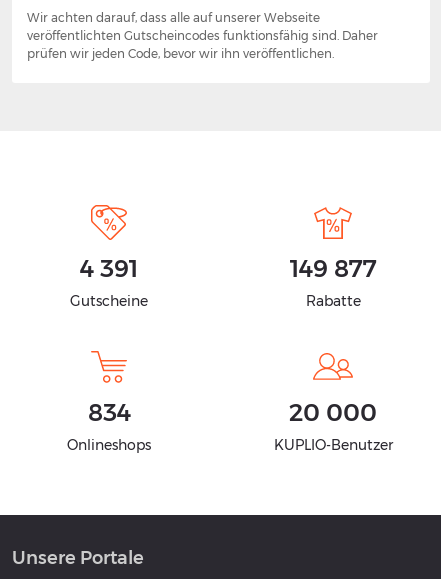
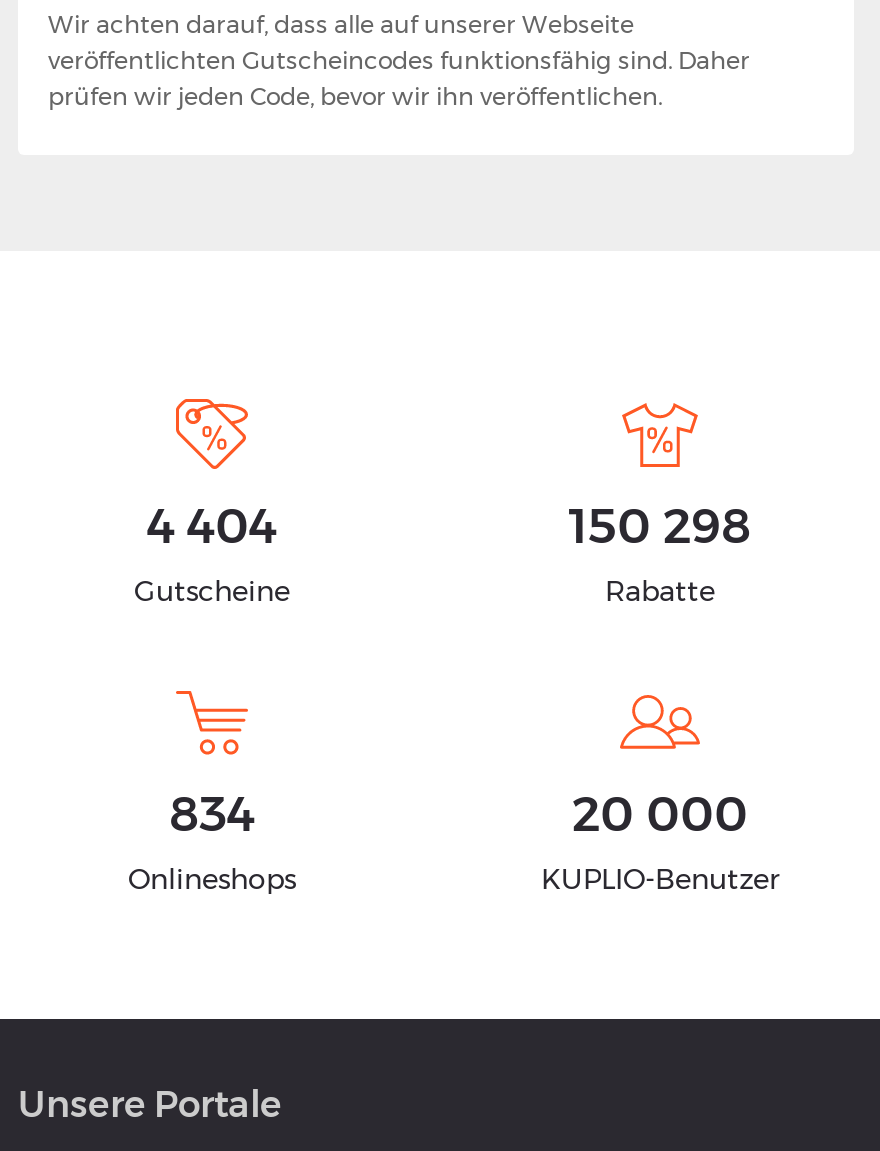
[80,254,138,283] 4 391 -> [147,497,277,555] 4 404
[289,254,376,283] 149 877 -> [569,497,751,555] 150 298

